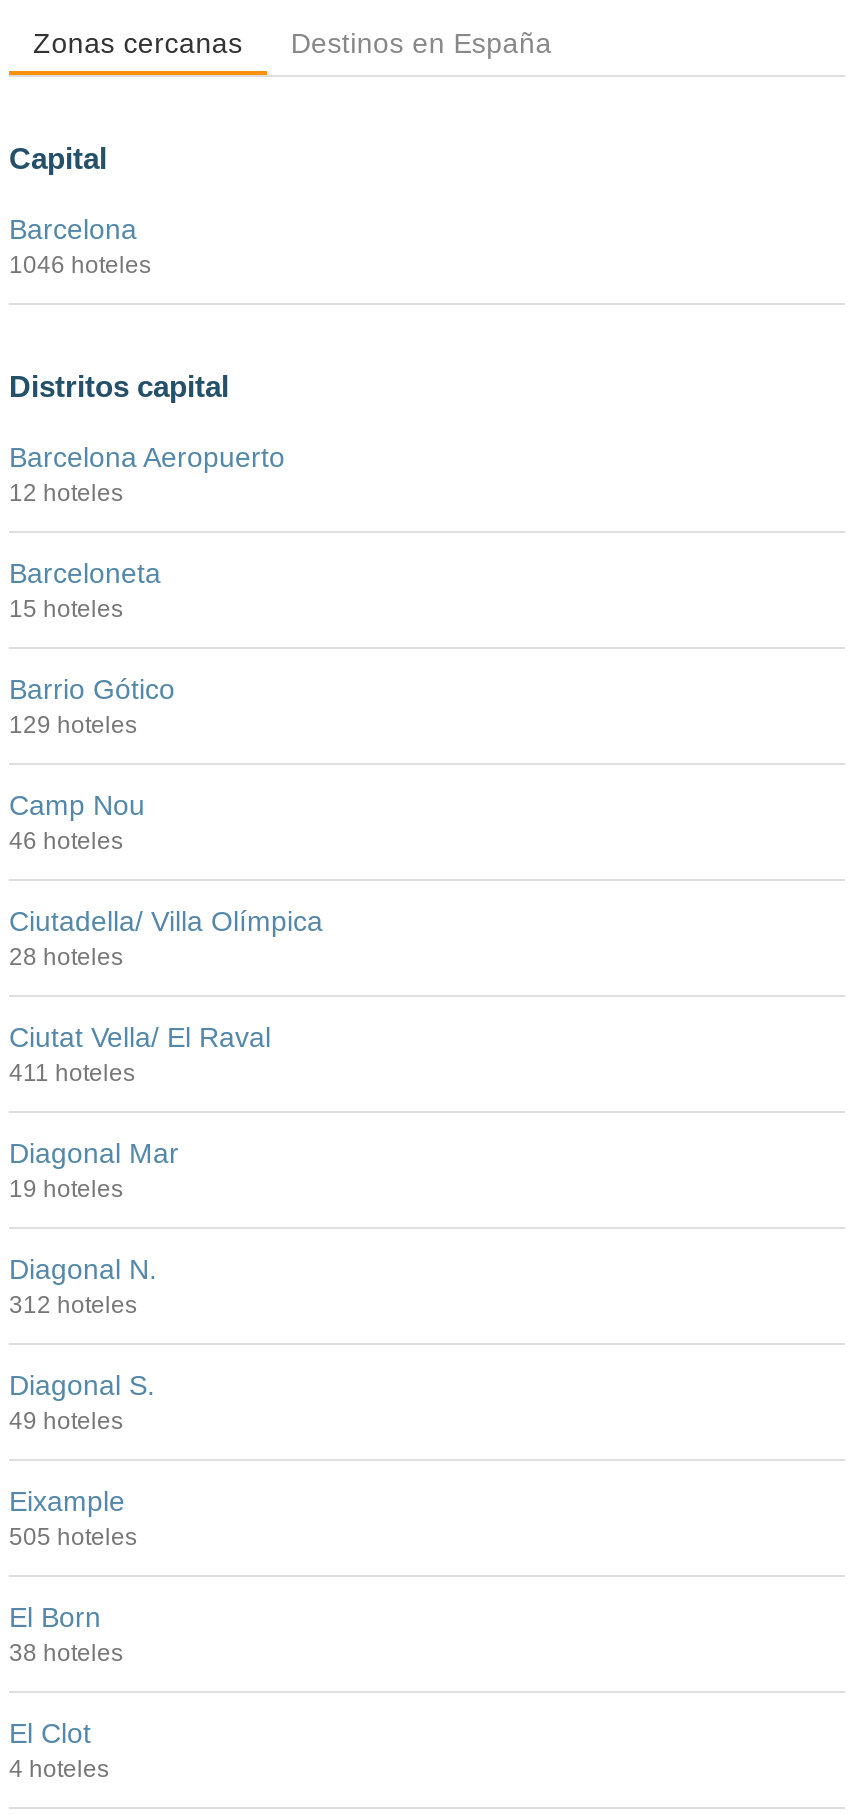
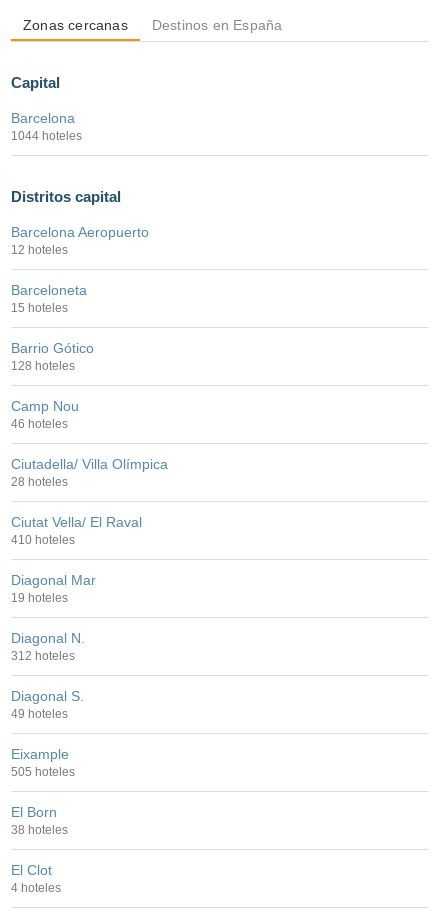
[9,251,151,279] 1046 hoteles -> [11,129,82,143] 1044 hoteles
[9,711,137,739] 129 hoteles -> [11,359,75,373] 128 hoteles
[9,1059,135,1087] 411 hoteles -> [11,533,75,547] 410 hoteles

